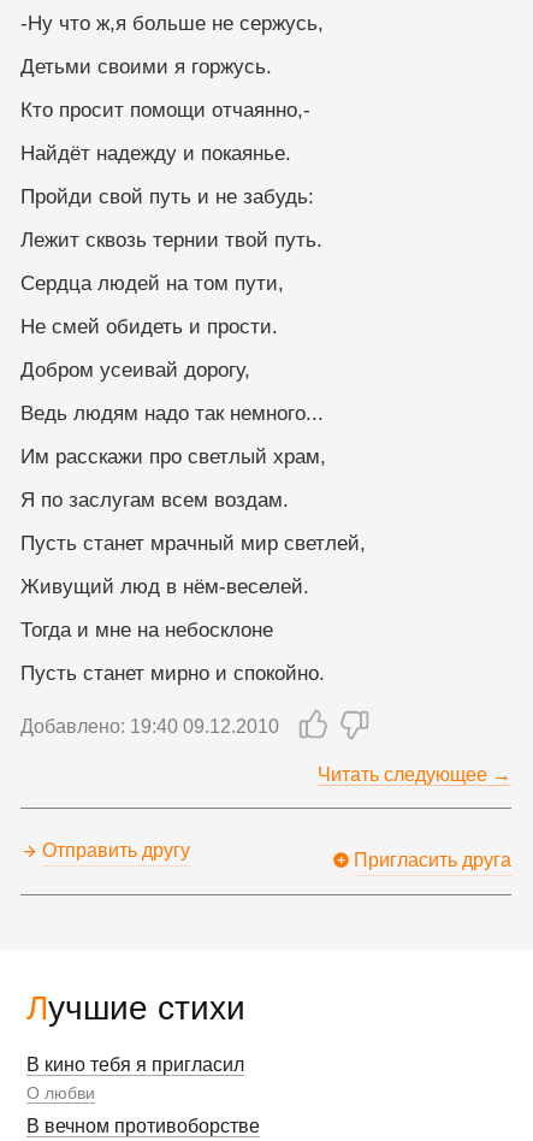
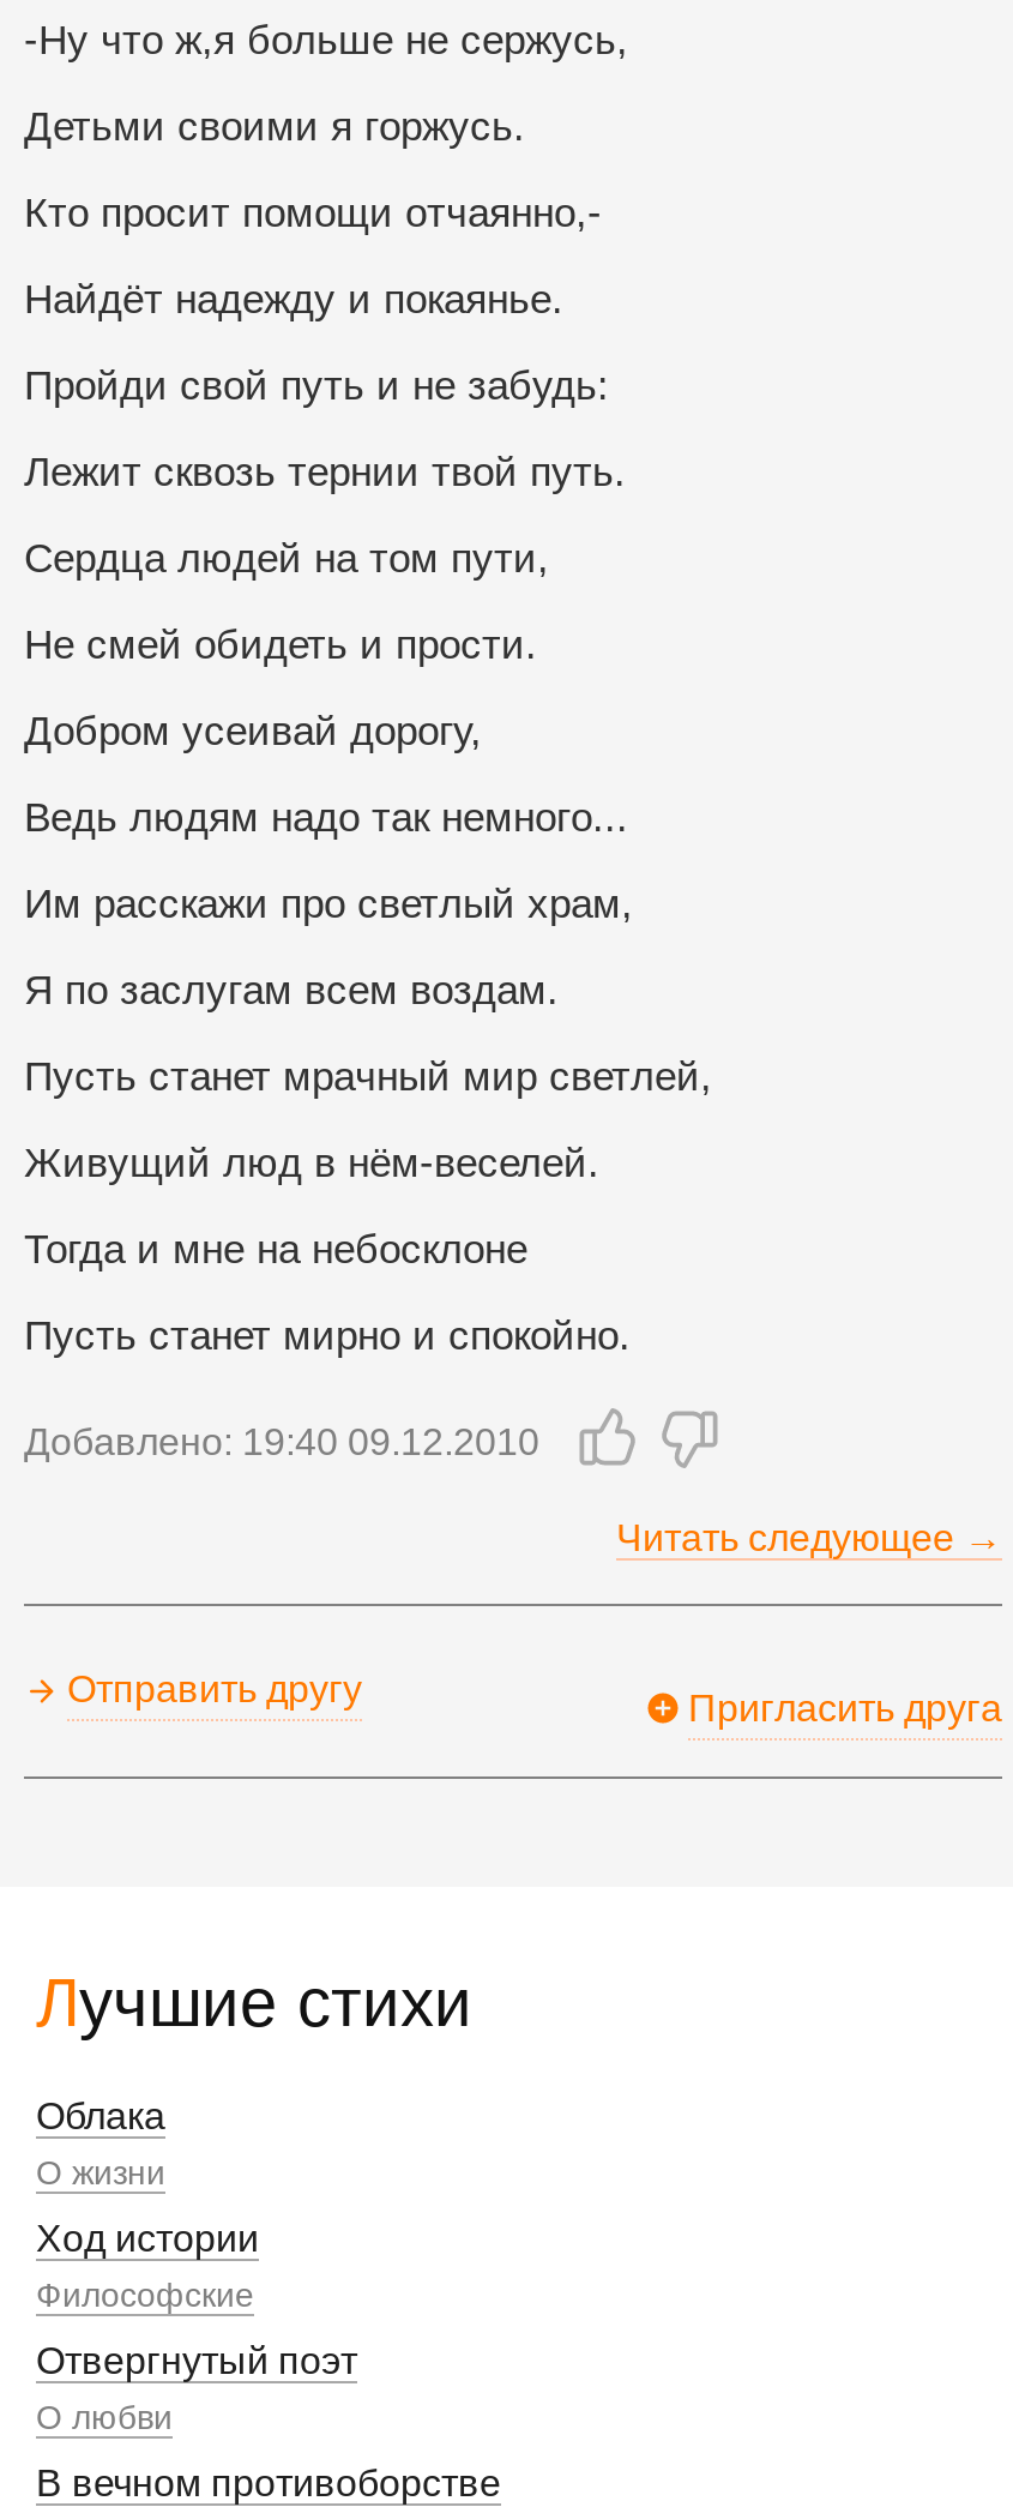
[26,1054,244,1074] В кино тебя я пригласил -> [36,2095,357,2380] Облака | О жизни | Ход истории | Философские | Отвергнутый поэт

